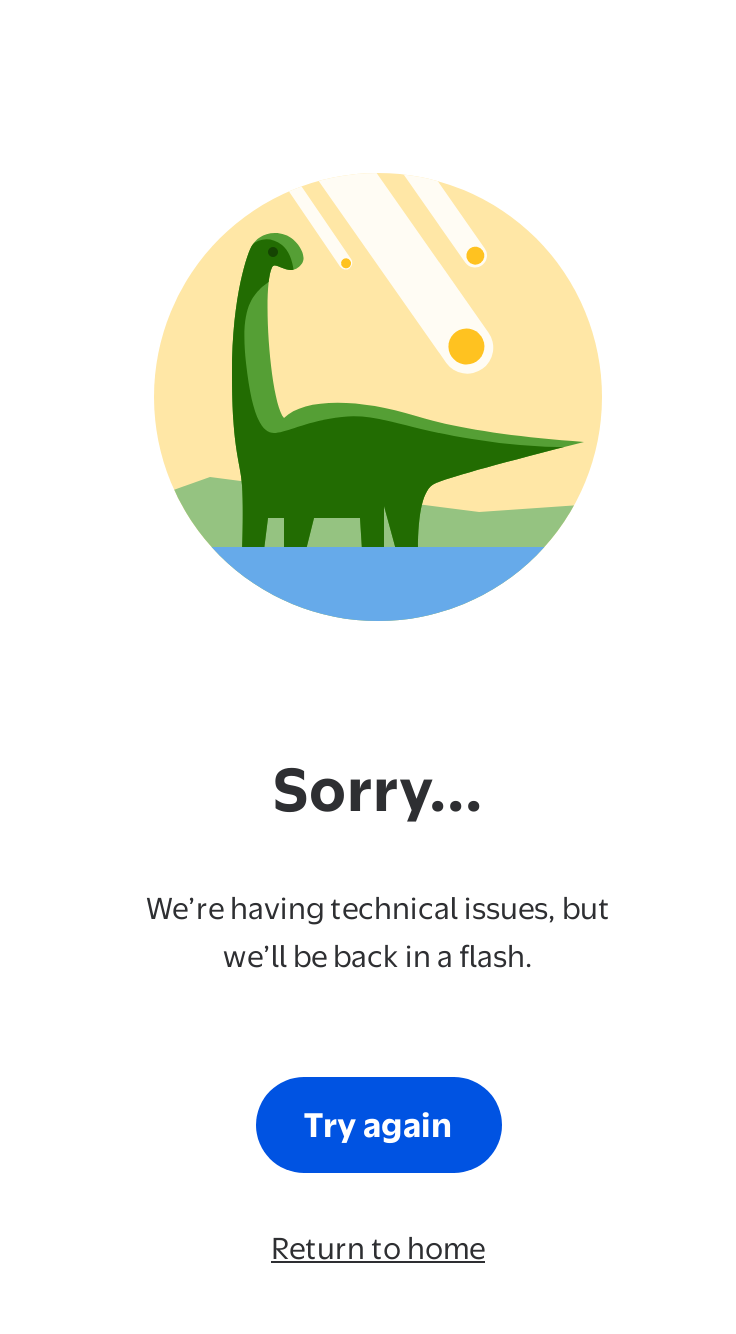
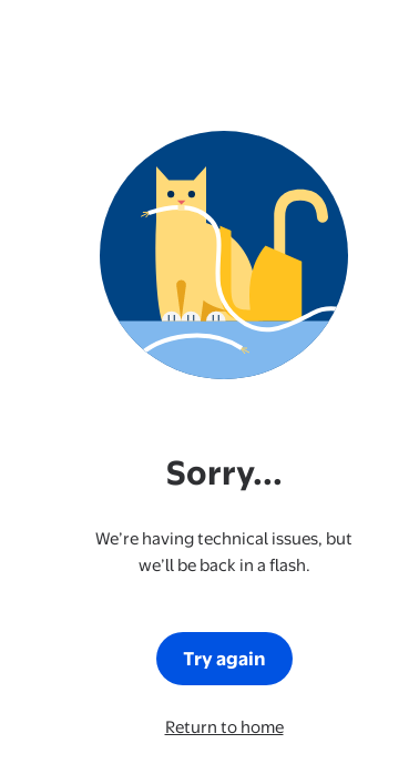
[154,173,602,575] [image] -> [99,130,349,355] [image]

